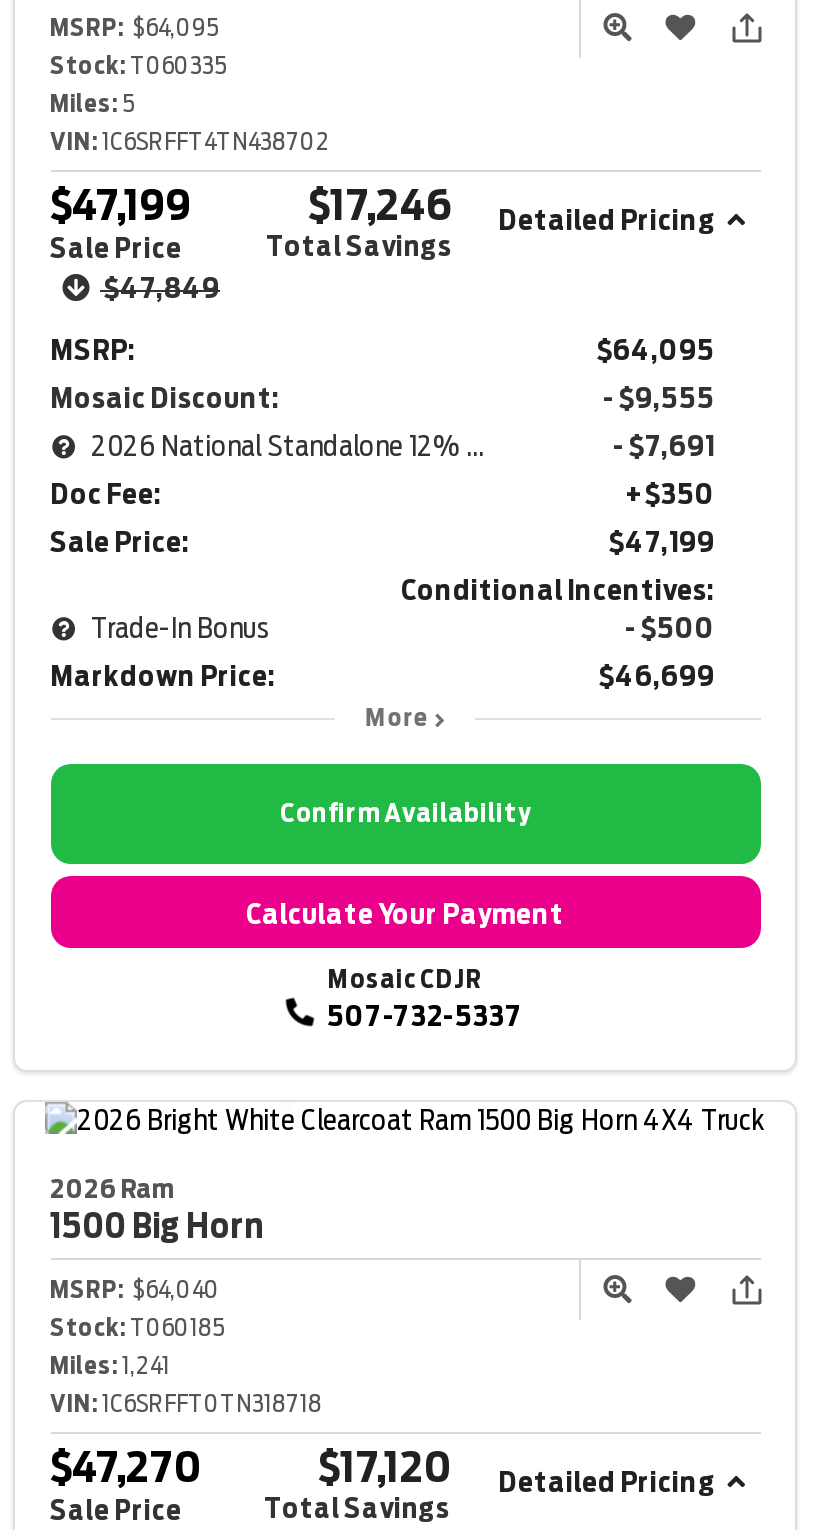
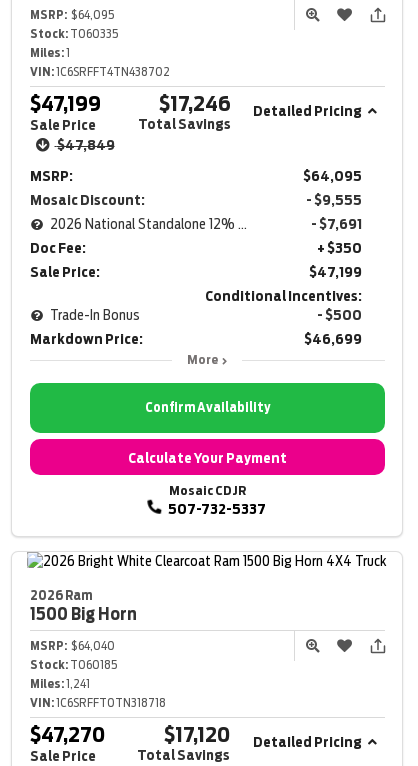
[50,88,134,118] Miles: 5 -> [29,45,69,60] Miles: 1

